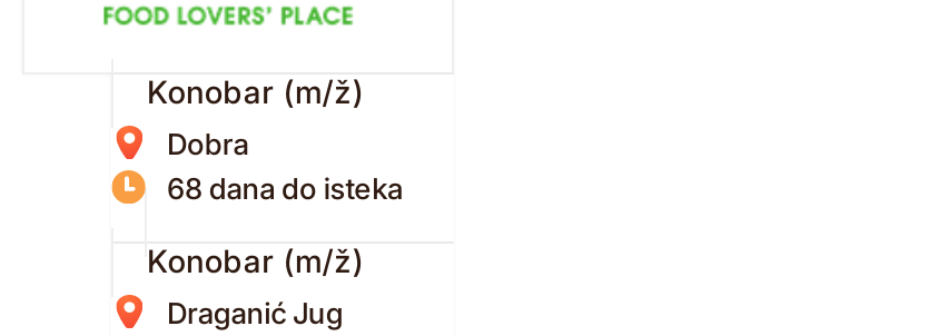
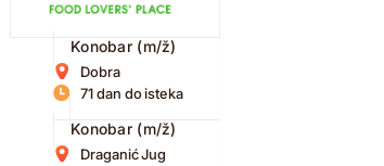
[167,170,403,205] 68 dana do isteka -> [80,85,183,102] 71 dan do isteka

